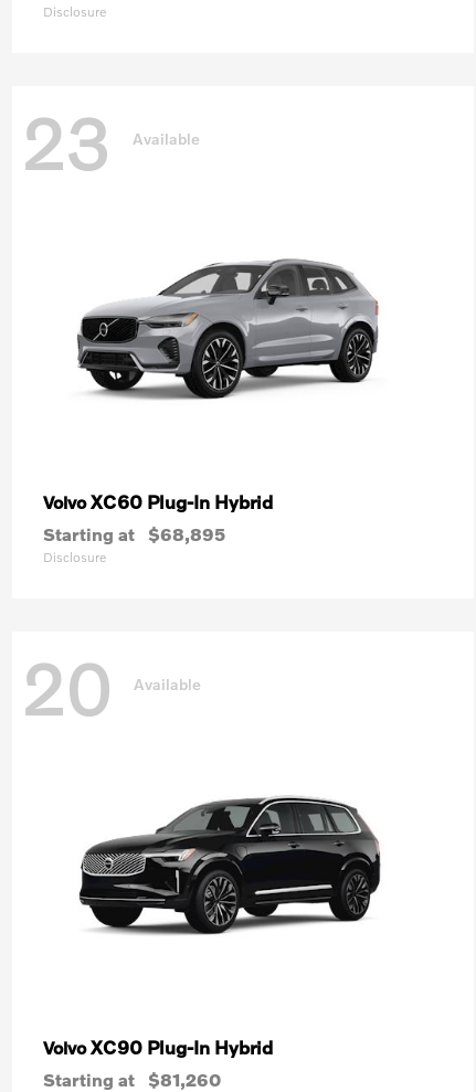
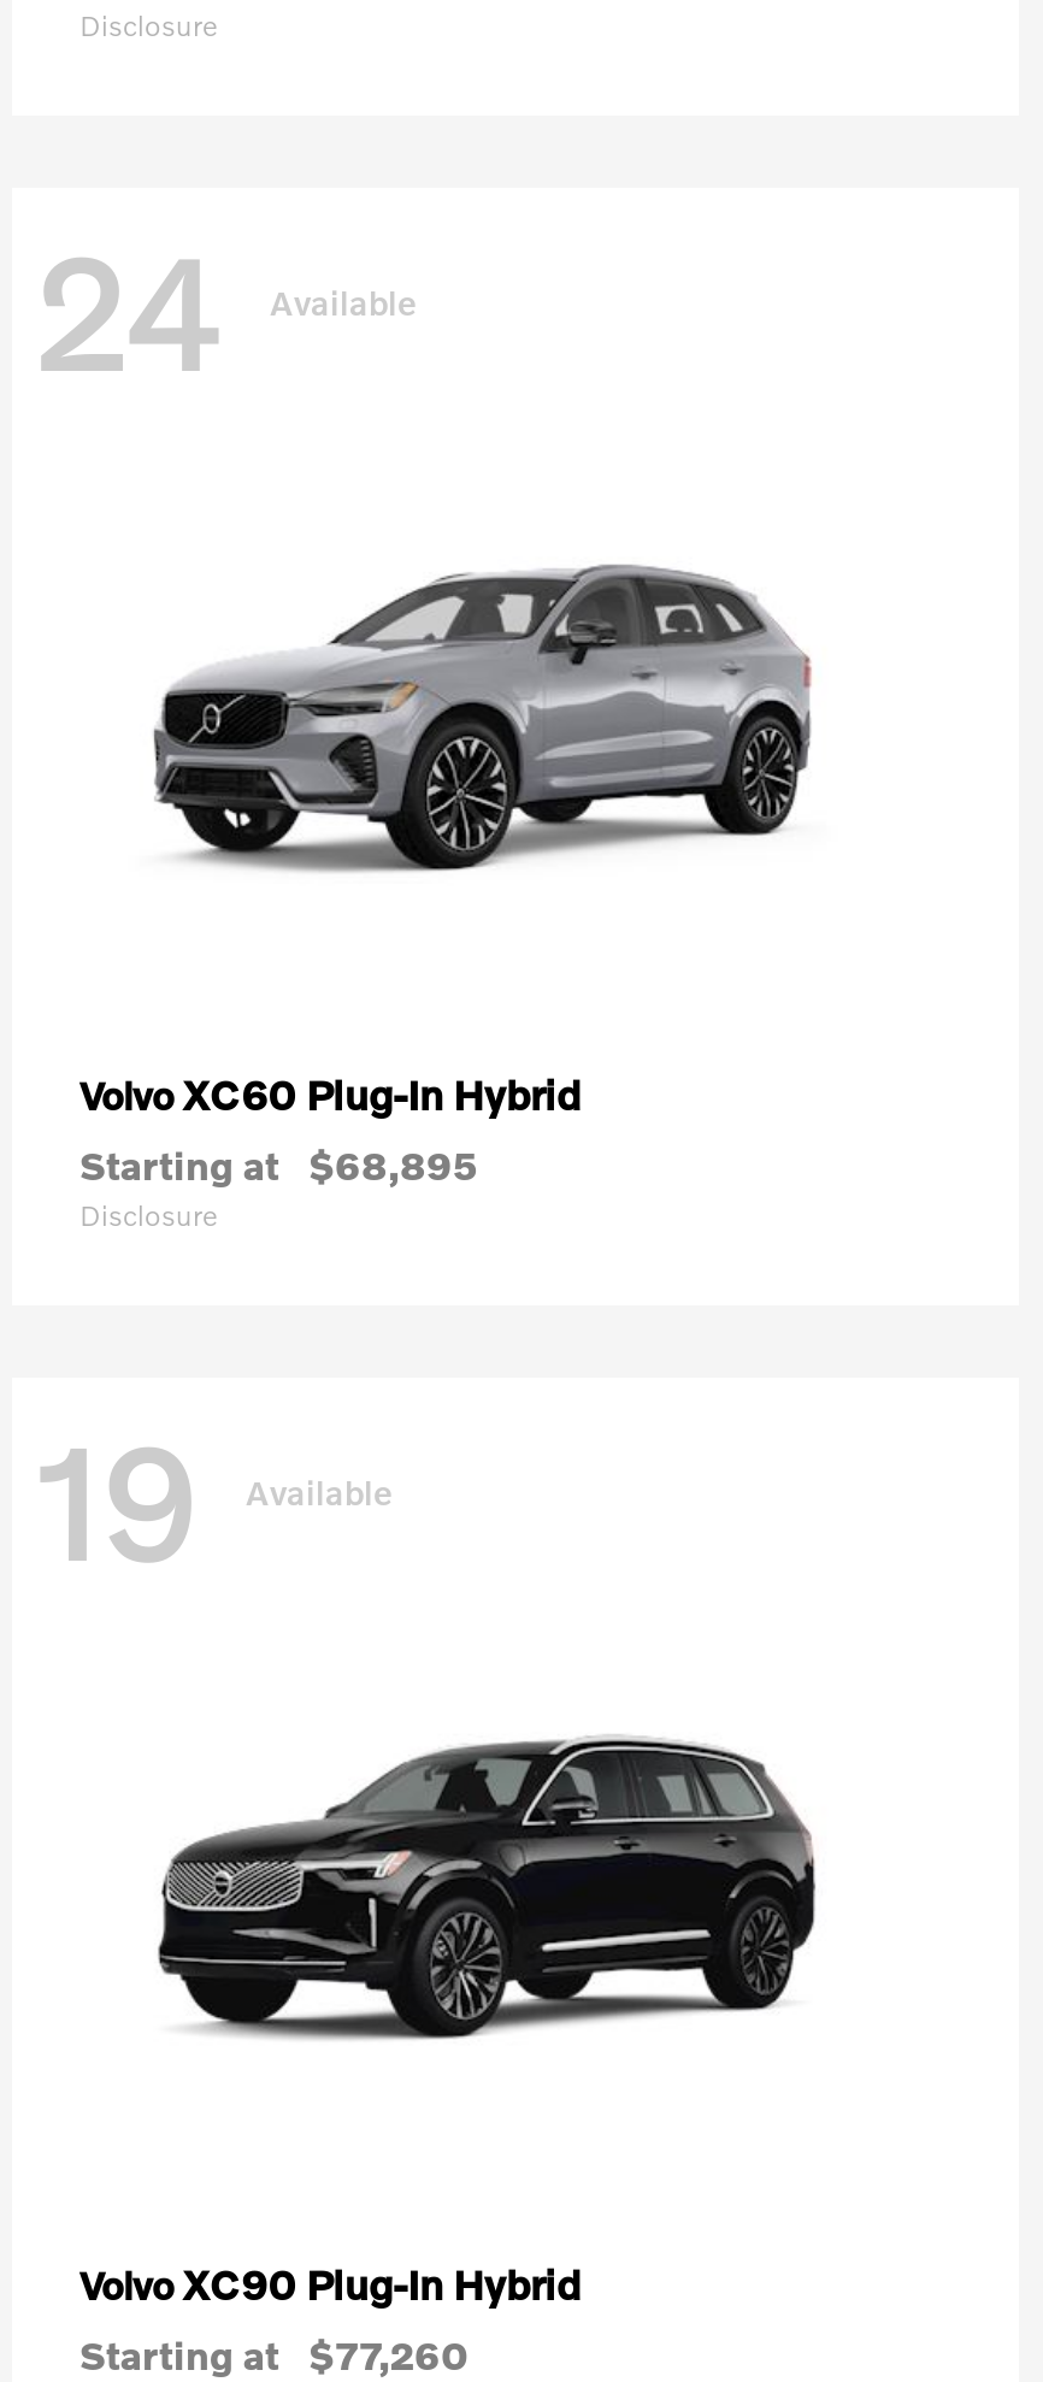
[21,101,200,186] 23 Available -> [31,220,417,405] 24 Available
[21,646,201,731] 20 Available -> [31,1410,393,1596] 19 Available
[43,1069,221,1090] Starting at $81,260 -> [79,2332,467,2378] Starting at $77,260

